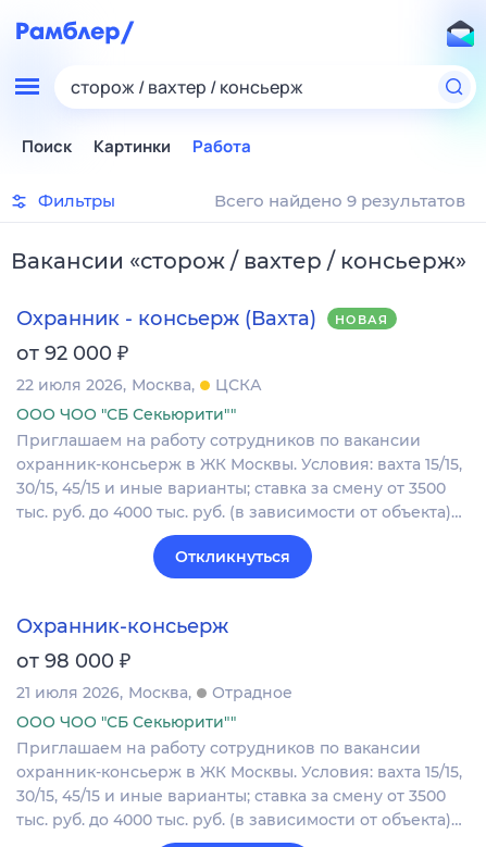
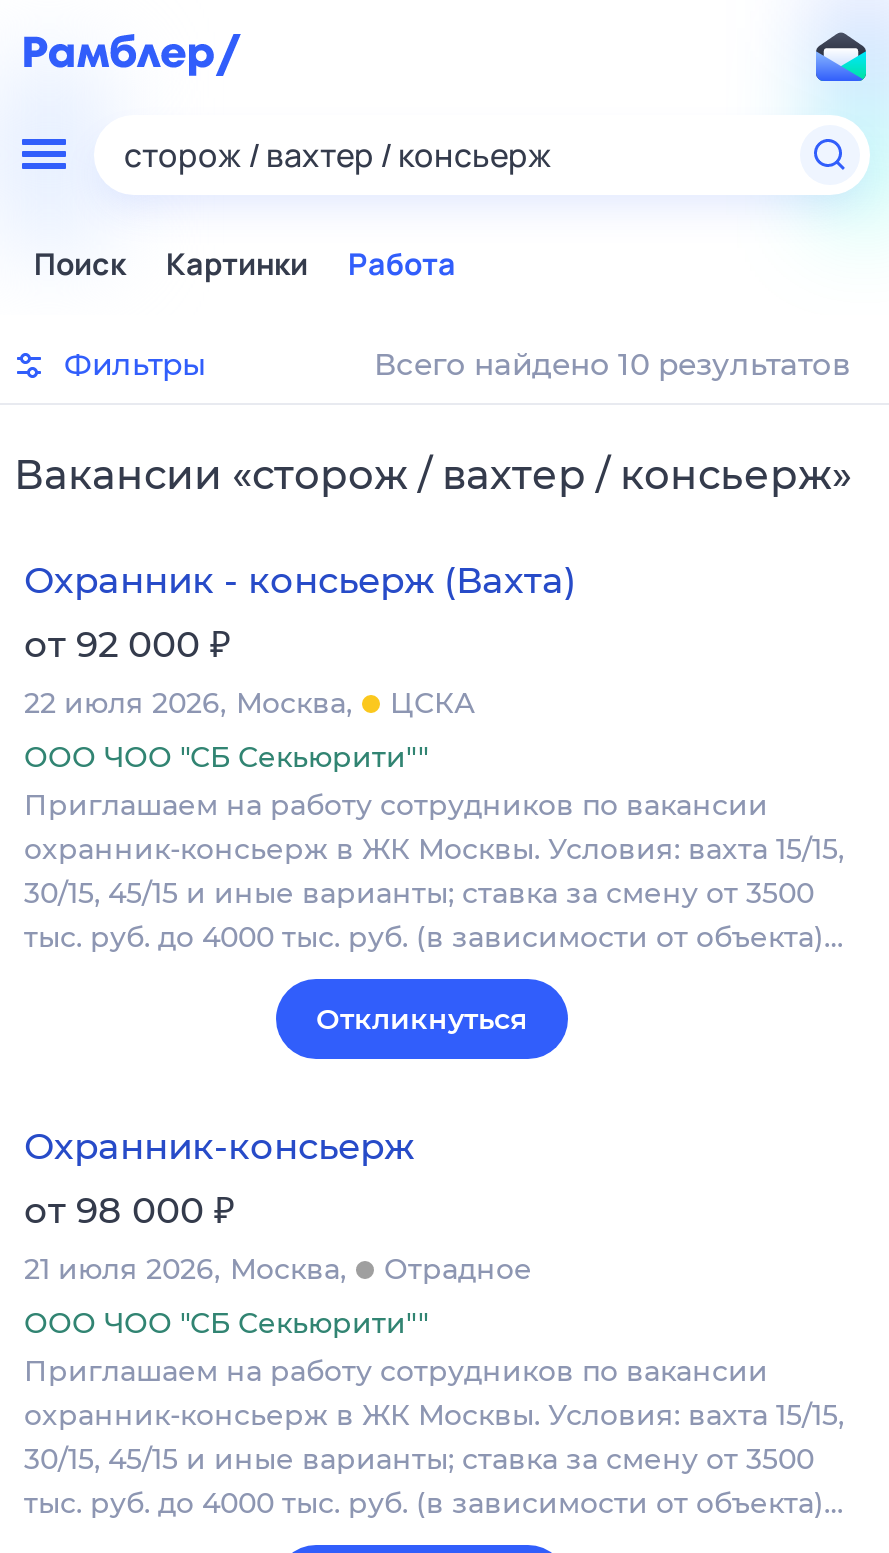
[214,190,465,211] Всего найдено 9 результатов -> [374,345,850,383] Всего найдено 10 результатов
[335,312,389,327] НОВАЯ -> none

